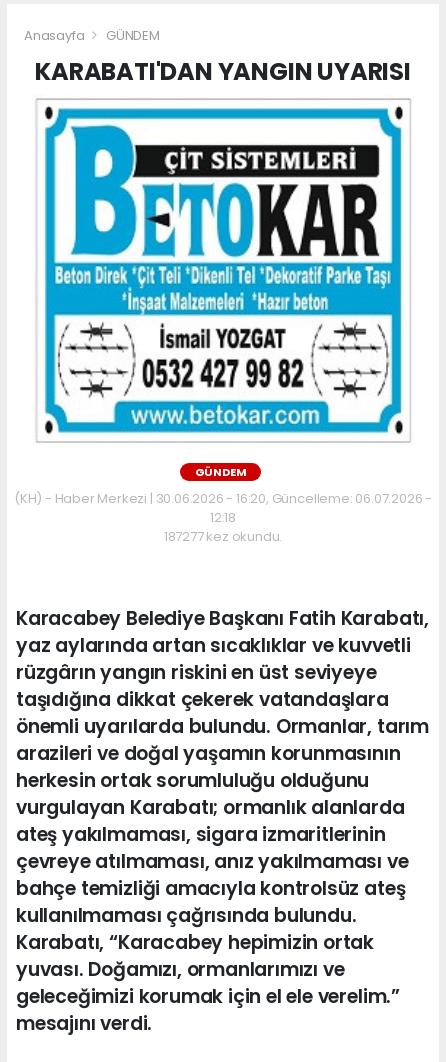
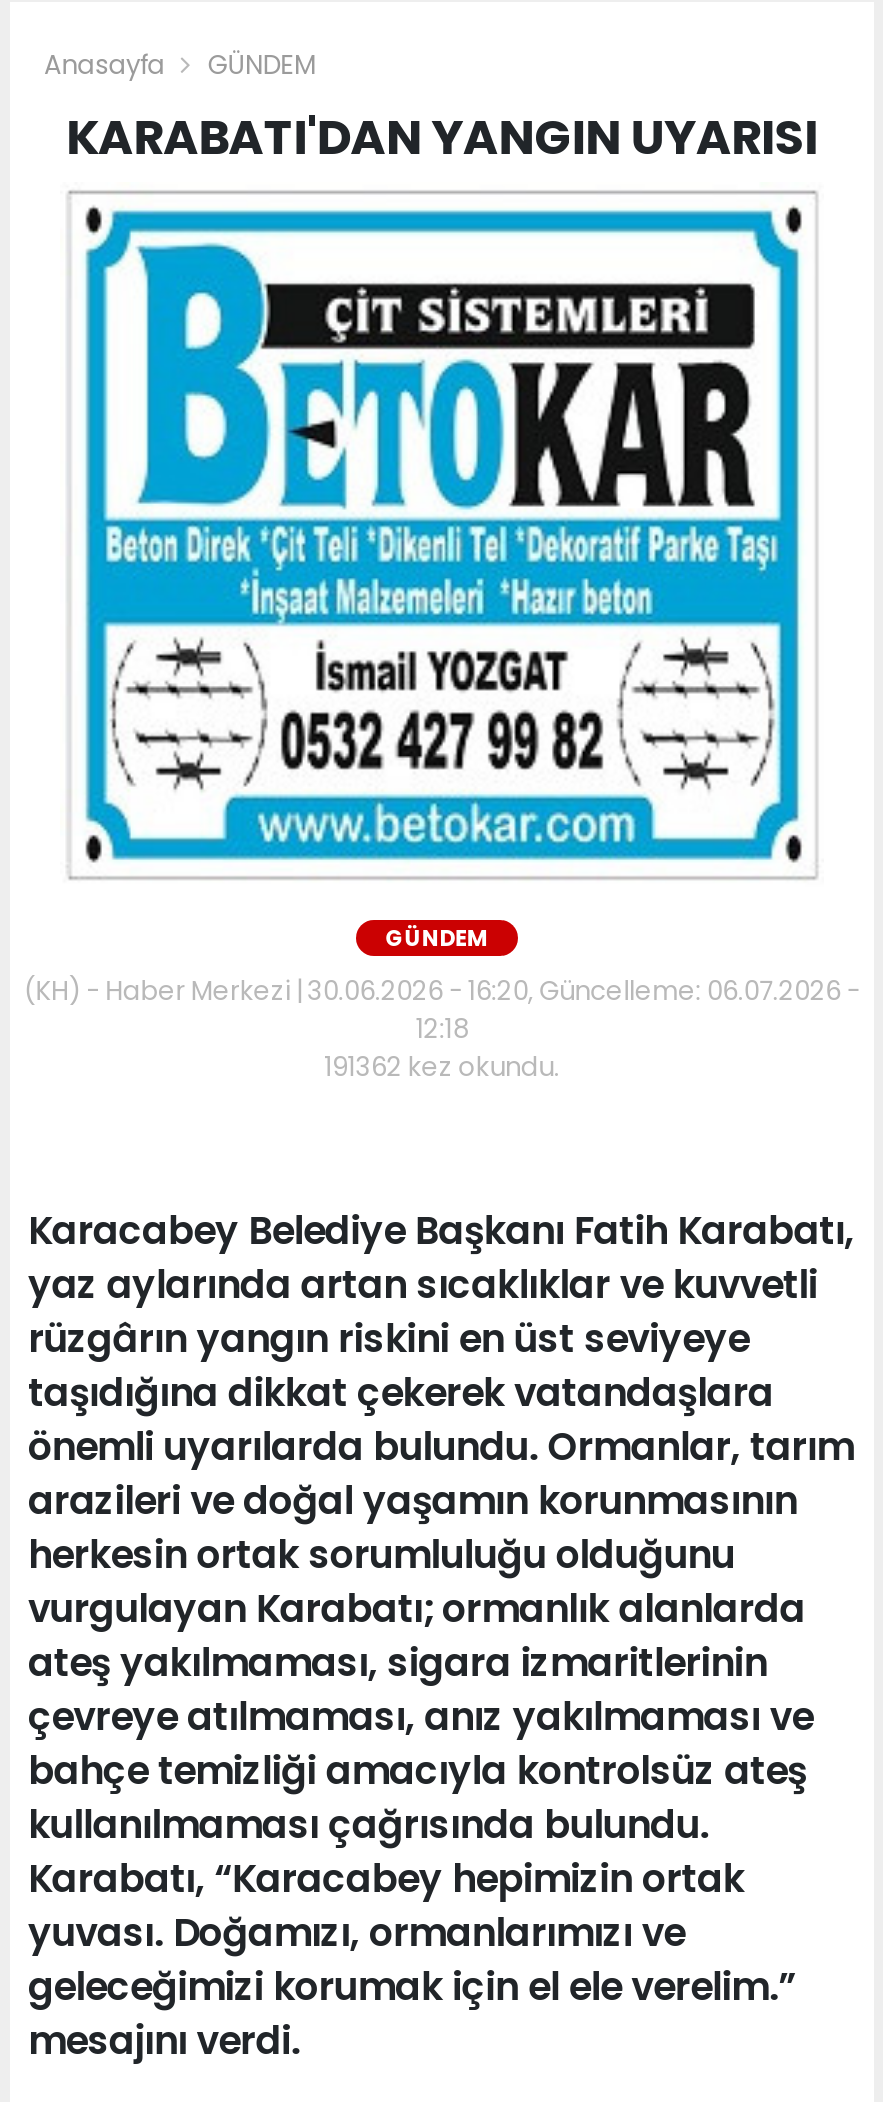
[164,527,282,546] 187277 kez okundu. -> [324,1048,560,1086] 191362 kez okundu.

